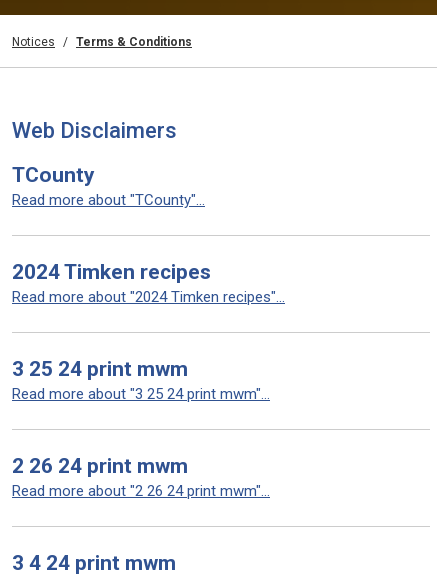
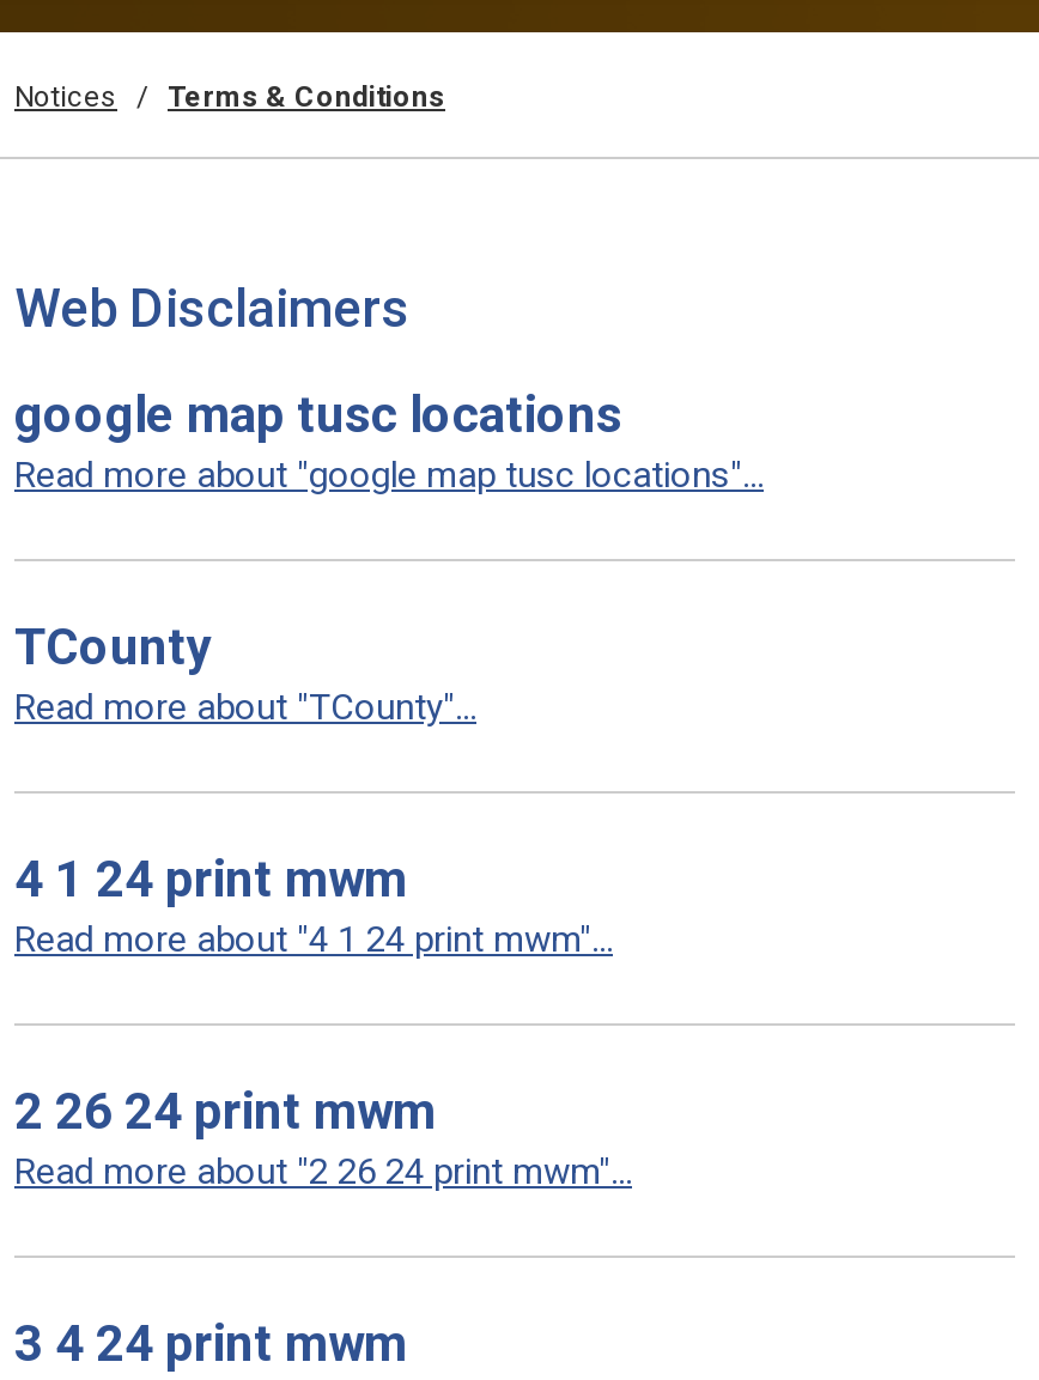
none -> [14,387,764,497] google map tusc locations | Read more about "google map tusc locations"...
moved [12,163,205,209] -> [14,619,476,729]: TCounty | Read more about "TCounty"...
[12,260,285,403] 2024 Timken recipes | Read more about "2024 Timken recipes"... | 3 25 24 print mwm | Read more about "3 25 24 print mwm"... -> [14,851,613,961] 4 1 24 print mwm | Read more about "4 1 24 print mwm"...

